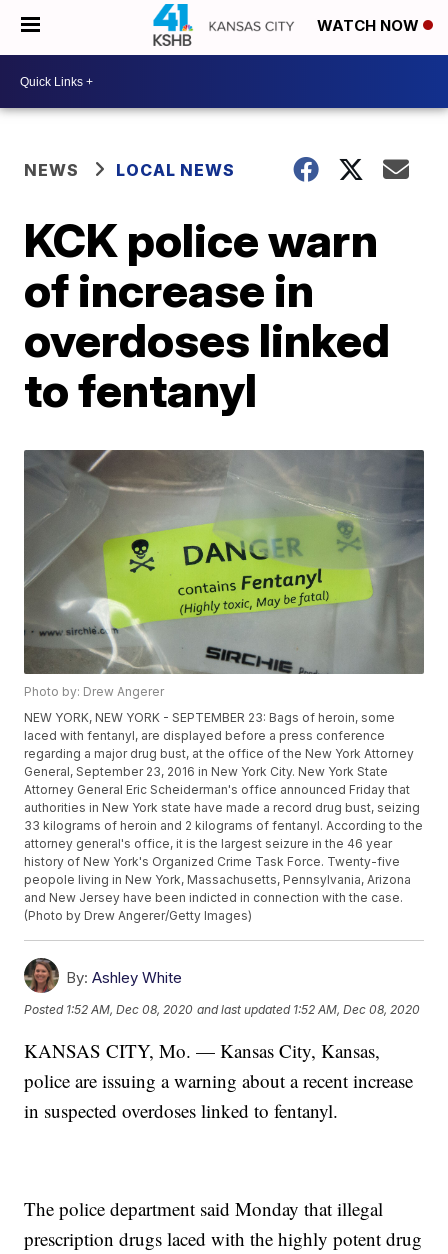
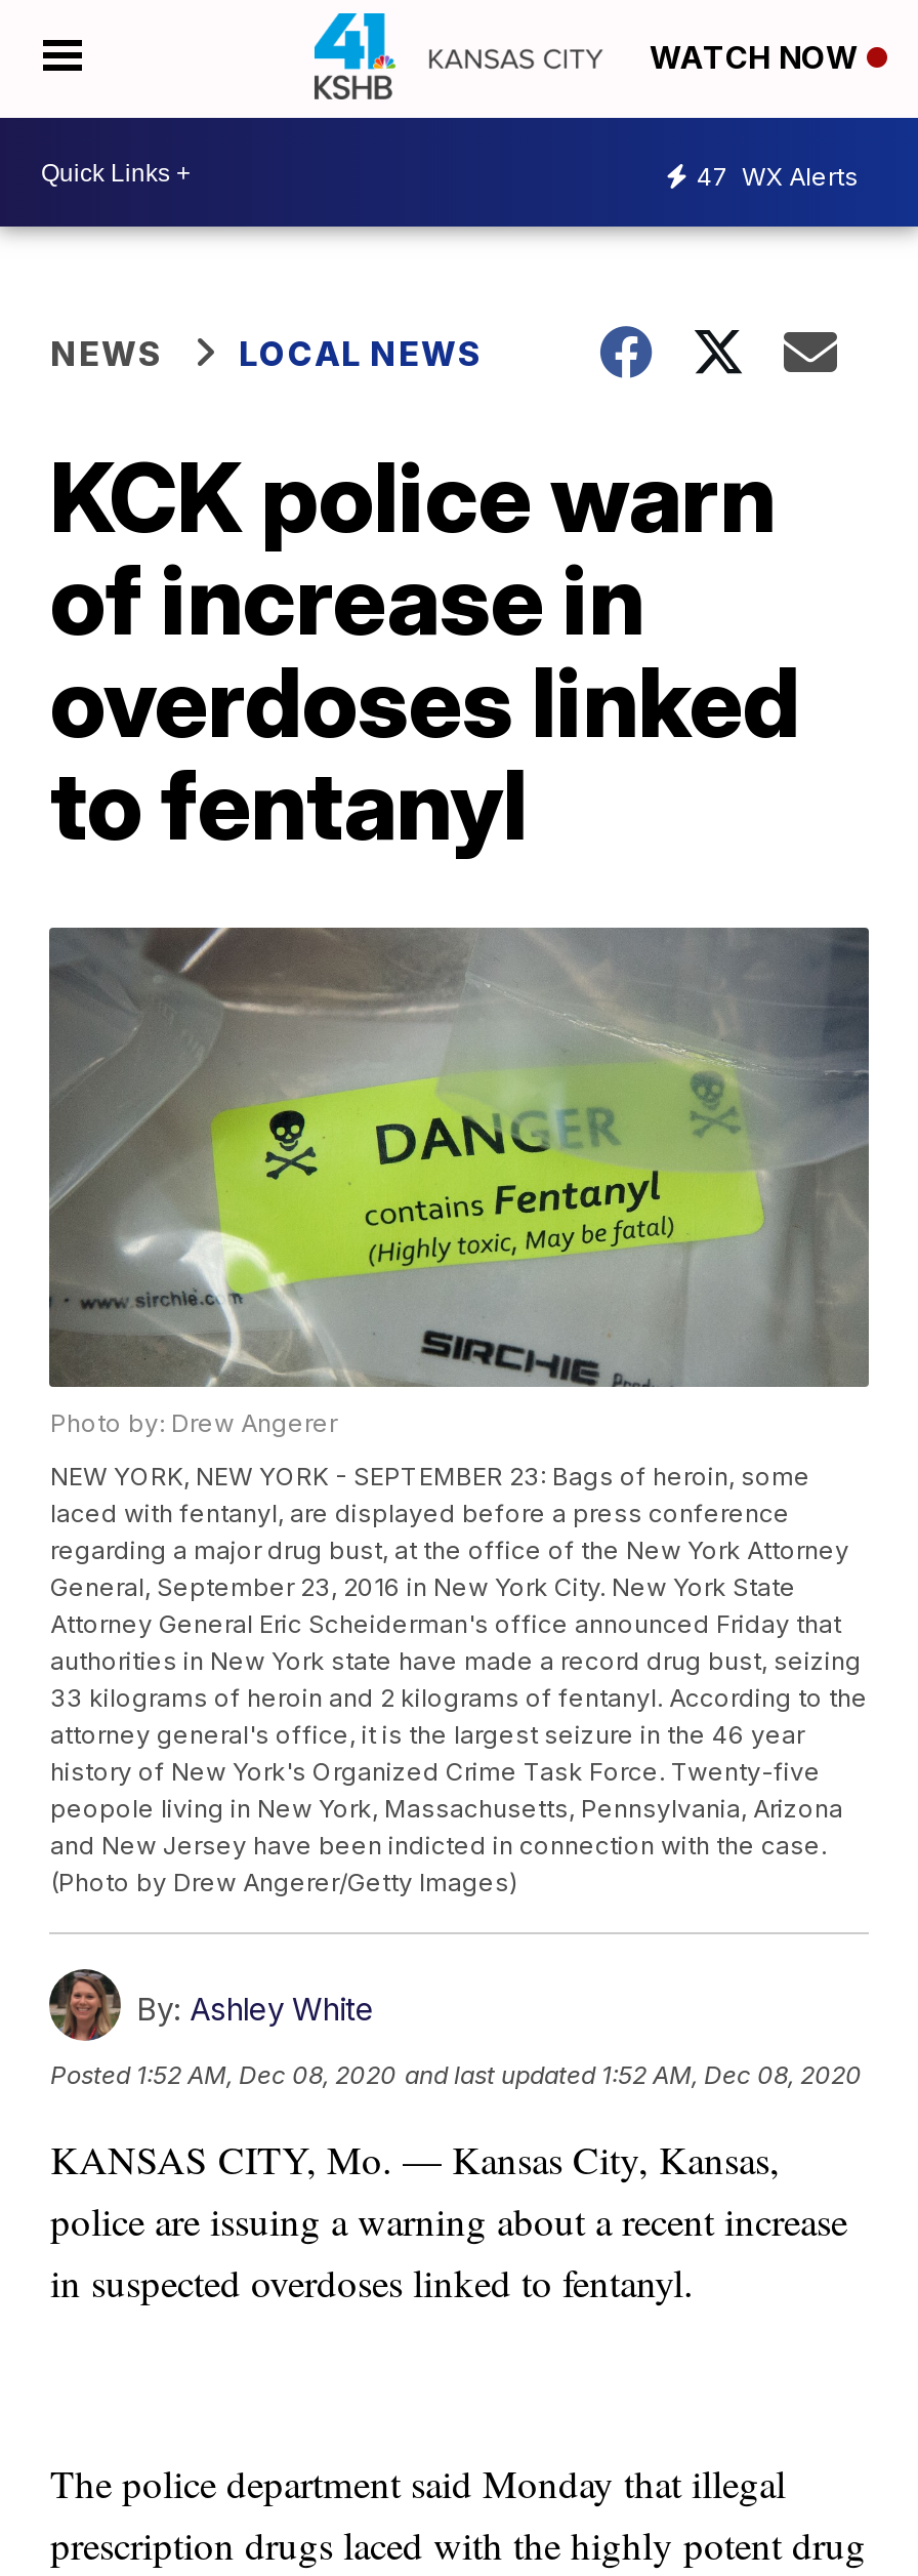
none -> [697,160,859,191] 47 WX Alerts

